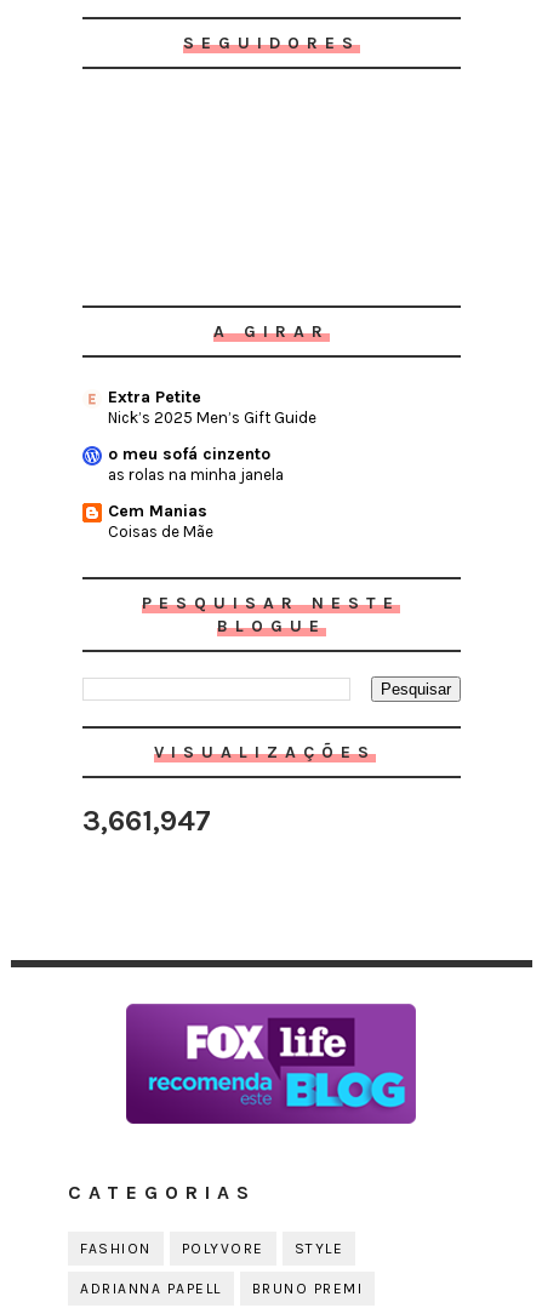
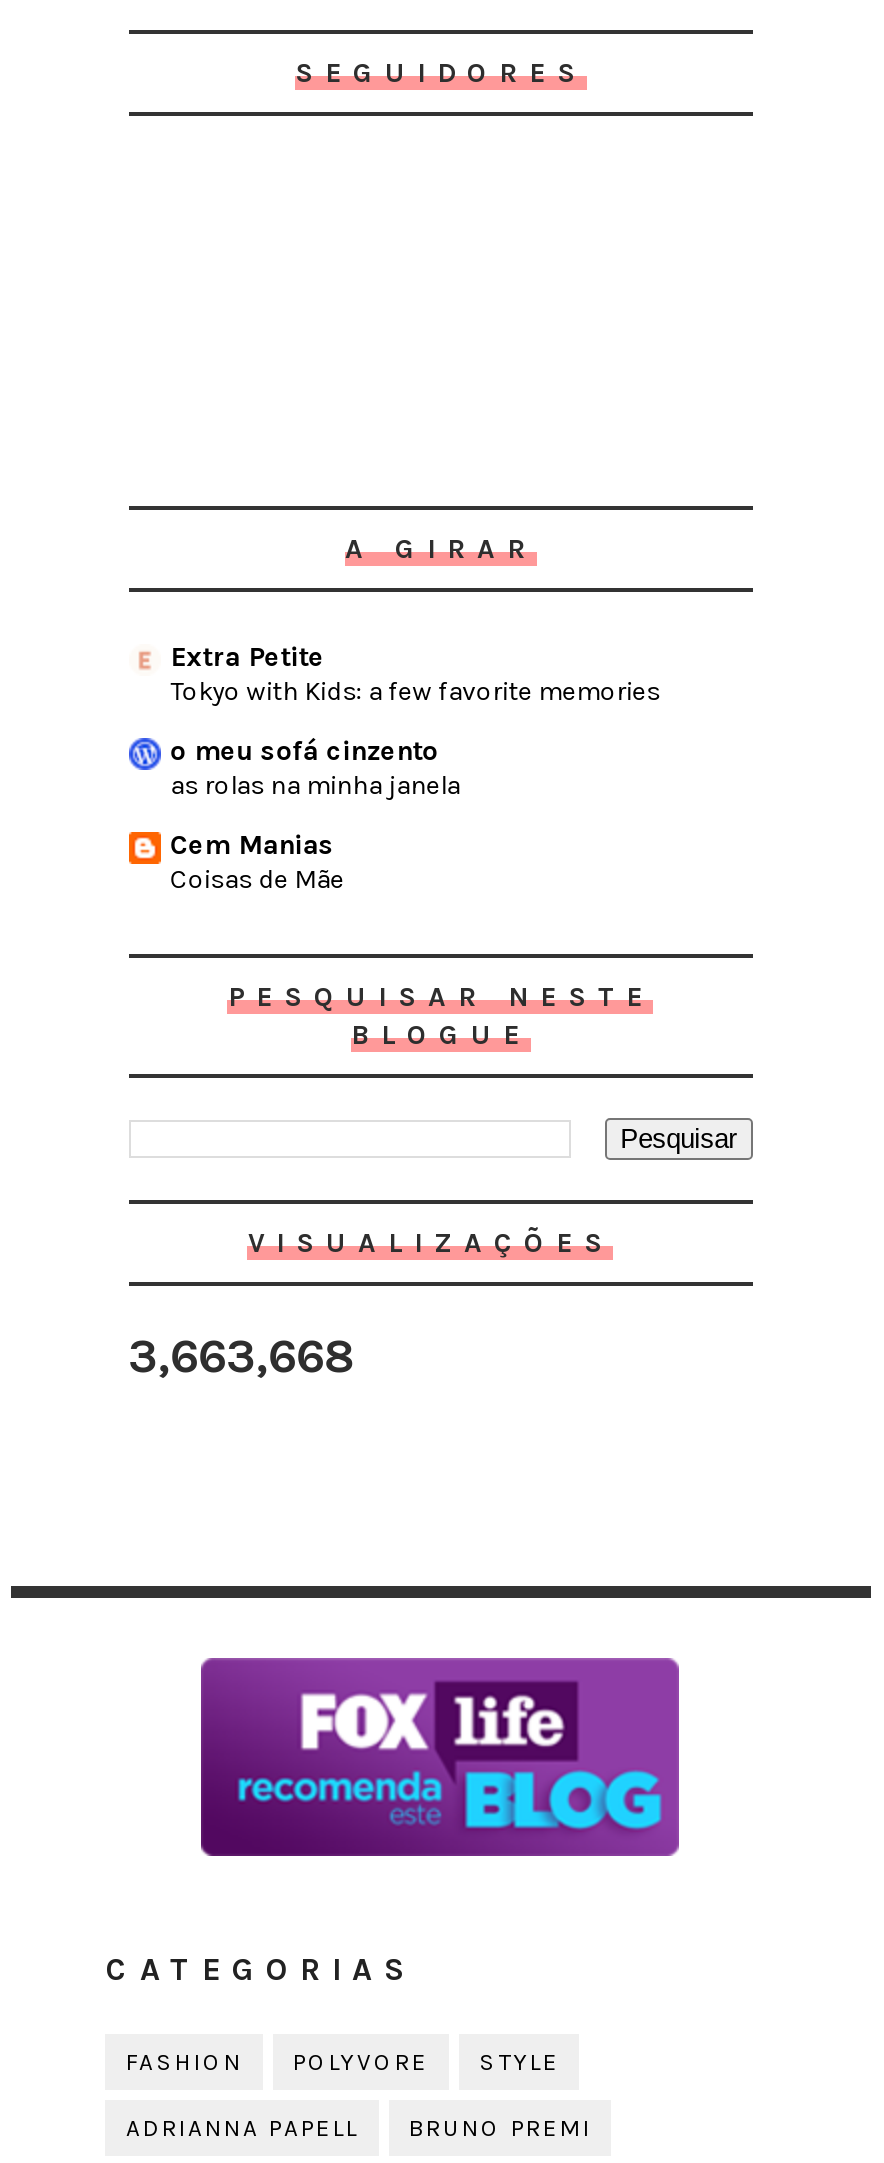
[107,409,316,427] Nick’s 2025 Men’s Gift Guide -> [170,676,660,706] Tokyo with Kids: a few favorite memories
[82,803,210,837] 3,661,947 -> [128,1327,354,1383] 3,663,668

